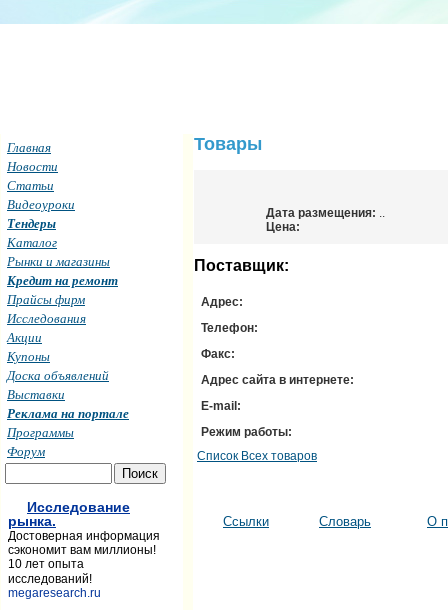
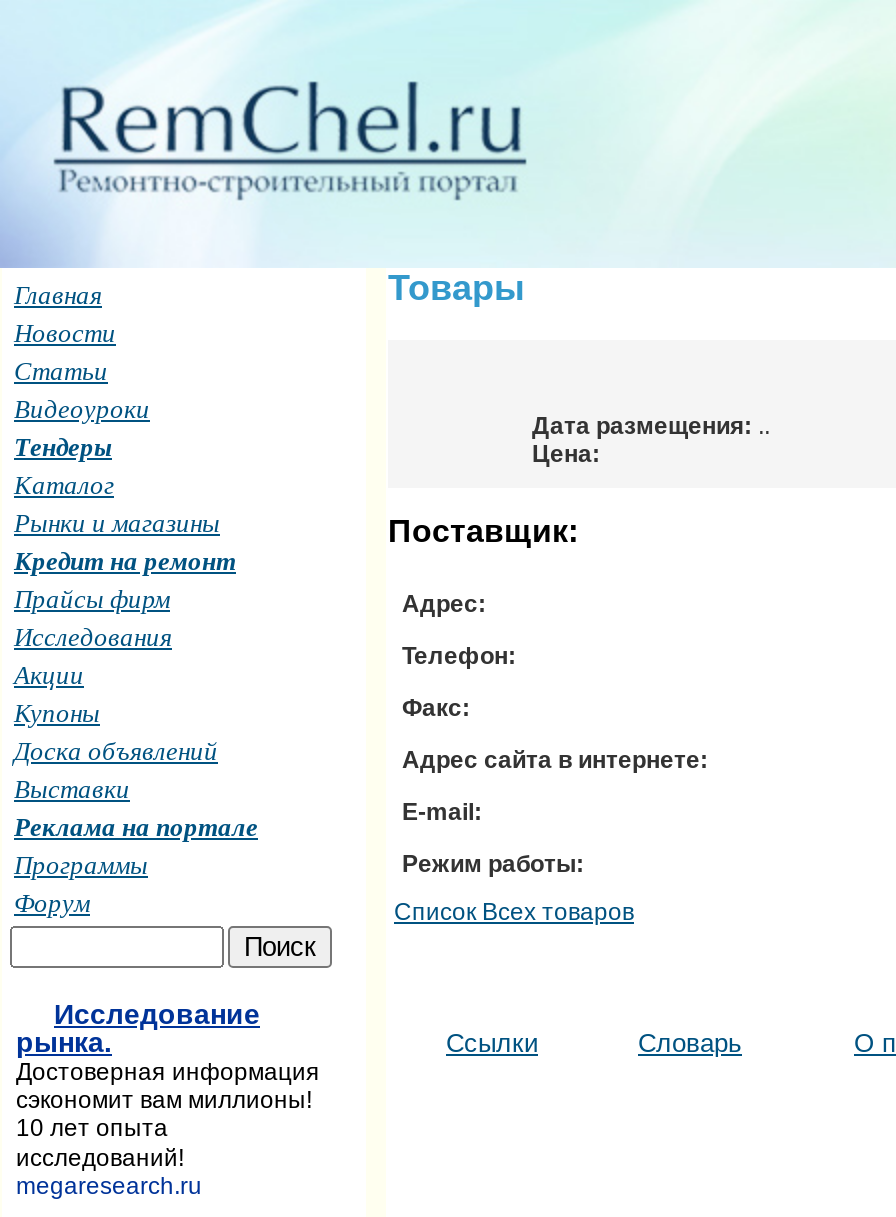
none -> [6,50,890,270] [image]

